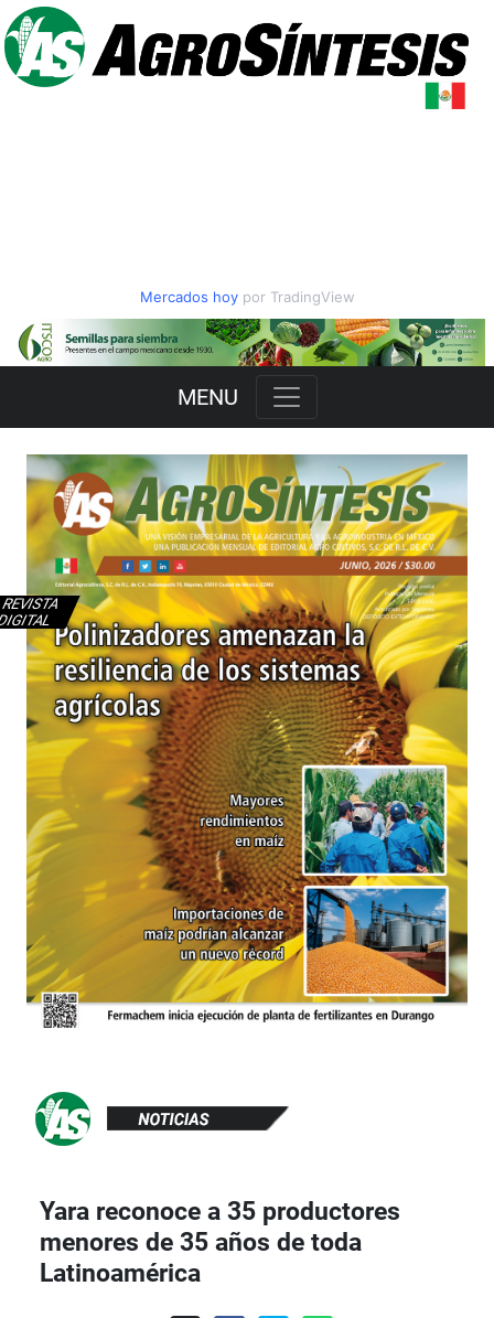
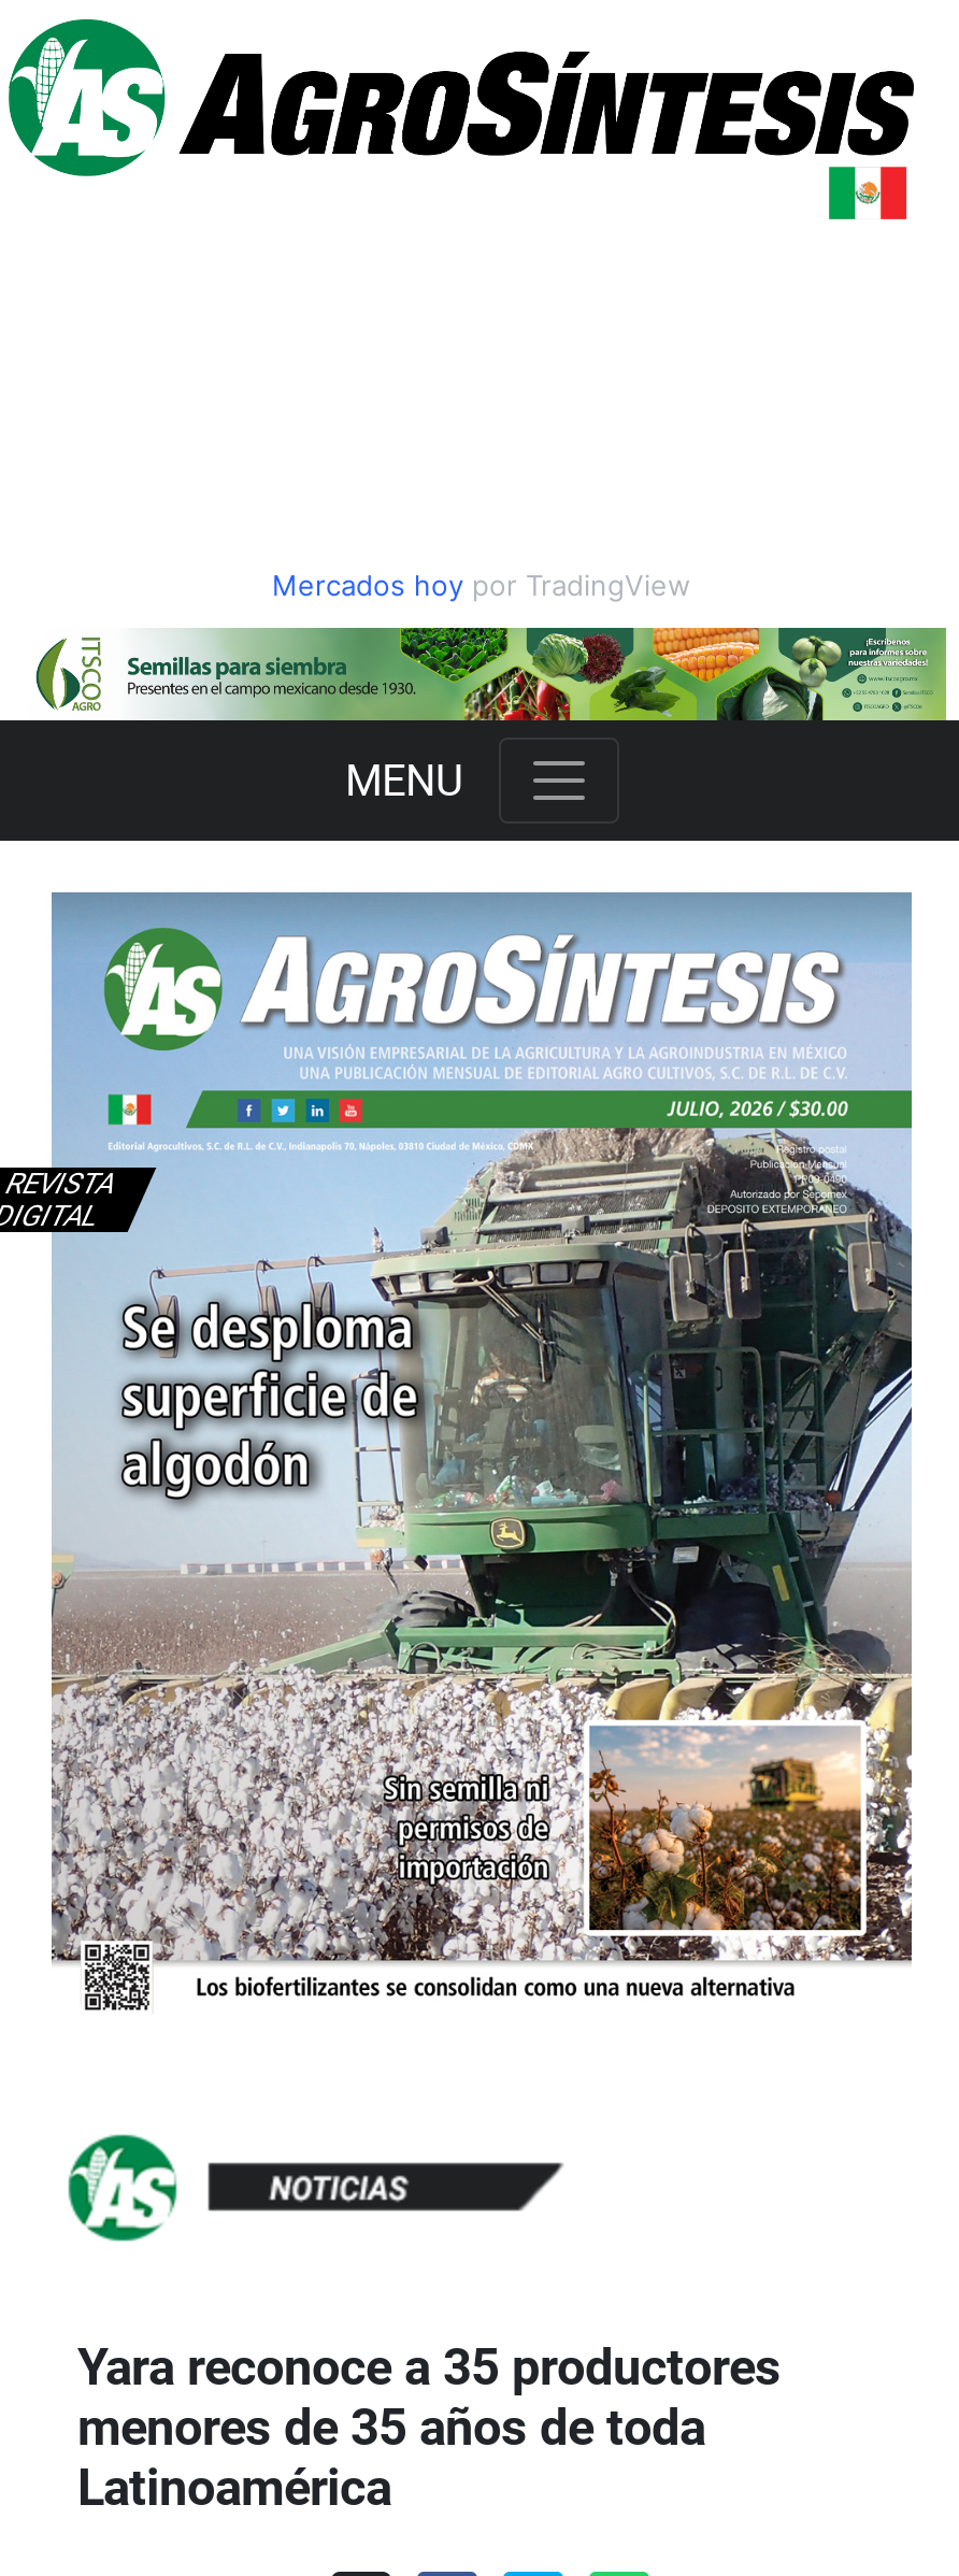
[25,453,469,1024] [image] -> [49,890,914,2000] [image]

